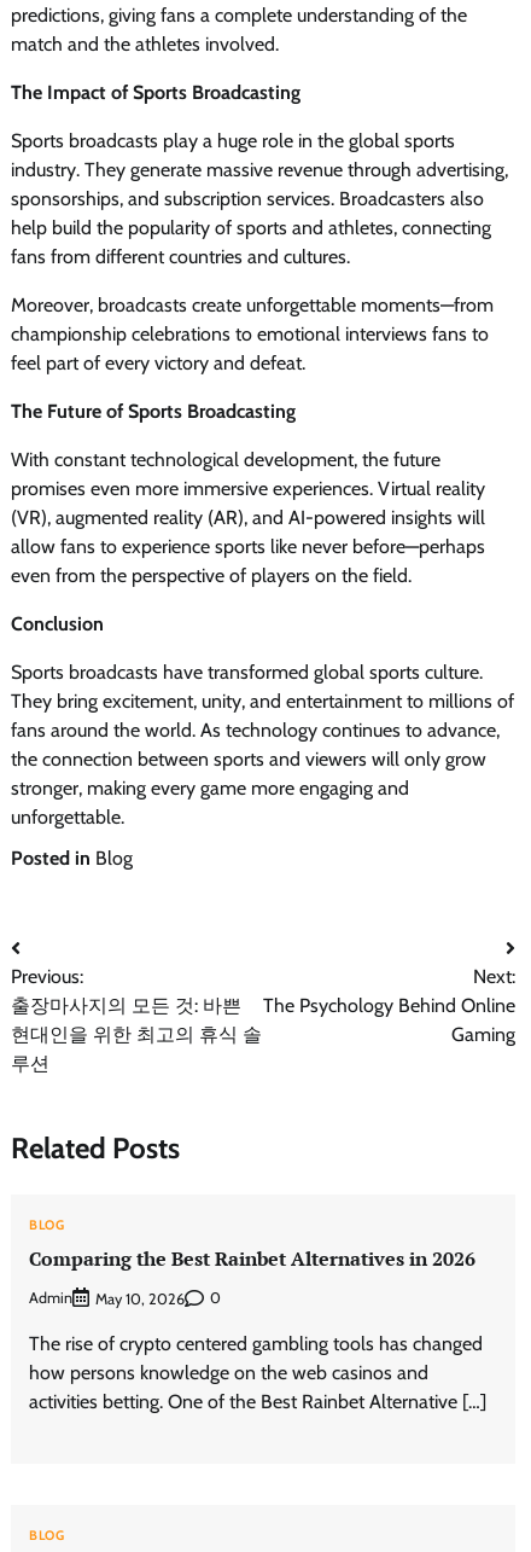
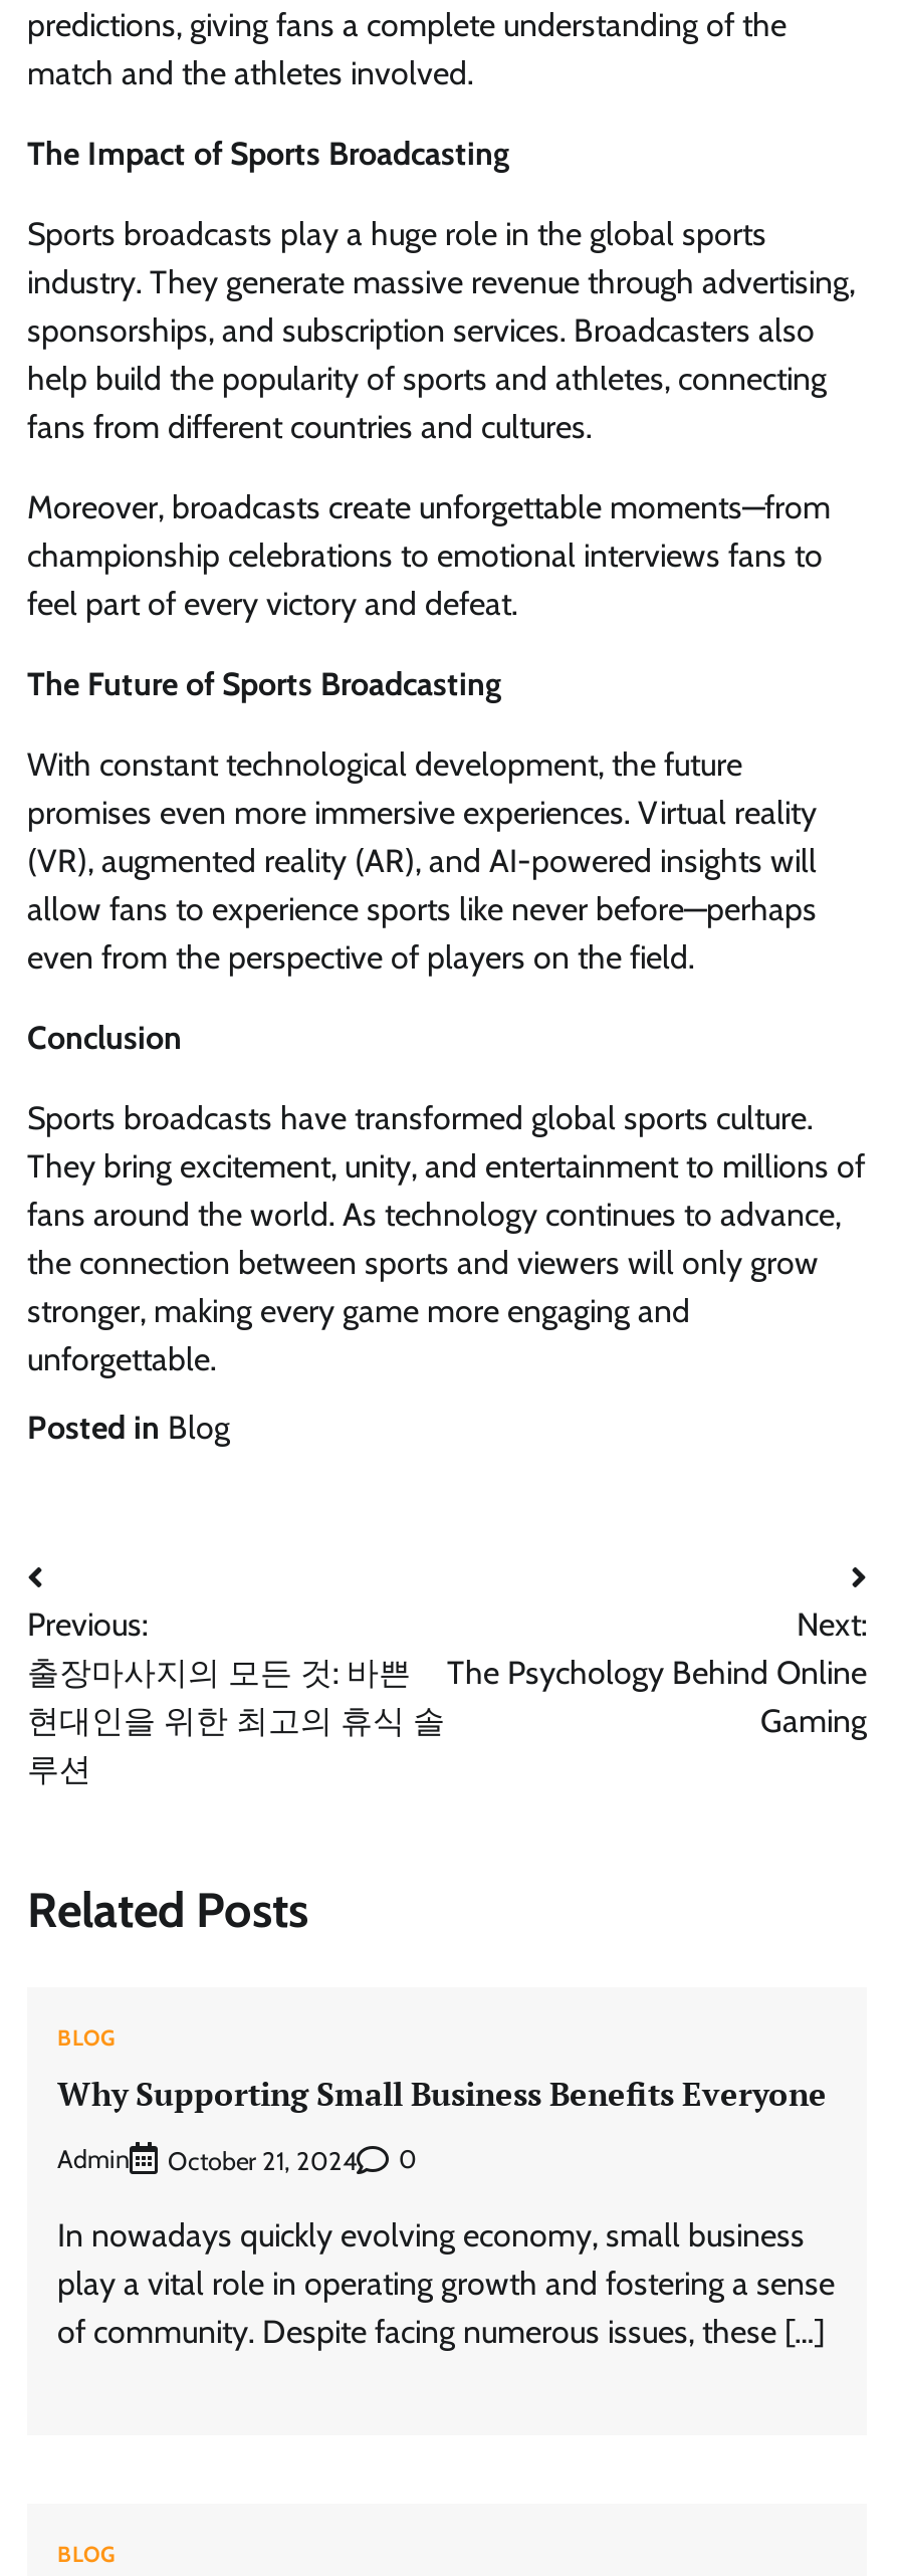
[29,1245,475,1272] Comparing the Best Rainbet Alternatives in 2026 -> [57,2072,827,2116] Why Supporting Small Business Benefits Everyone
[95,1289,185,1307] May 10, 2026 -> [168,2145,357,2175] October 21, 2024
[29,1332,486,1413] The rise of crypto centered gambling tools has changed | how persons knowledge on the web casinos and | activities betting. One of the Best Rainbet Alternative […] -> [57,2215,835,2350] In nowadays quickly evolving economy, small business | play a vital role in operating growth and fostering a sense | of community. Despite facing numerous issues, these […]

